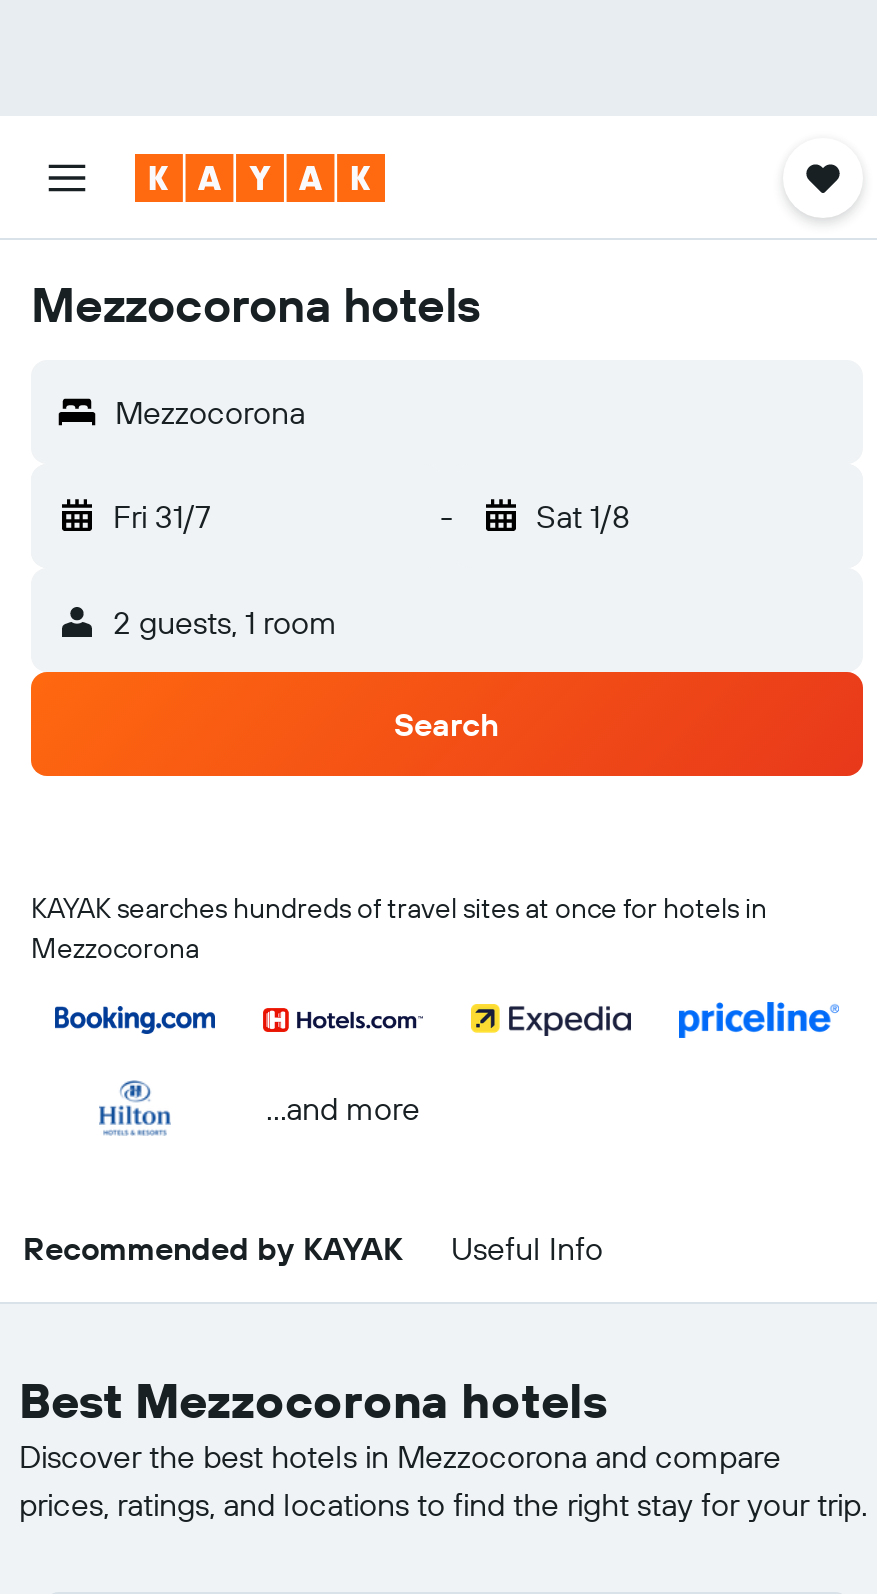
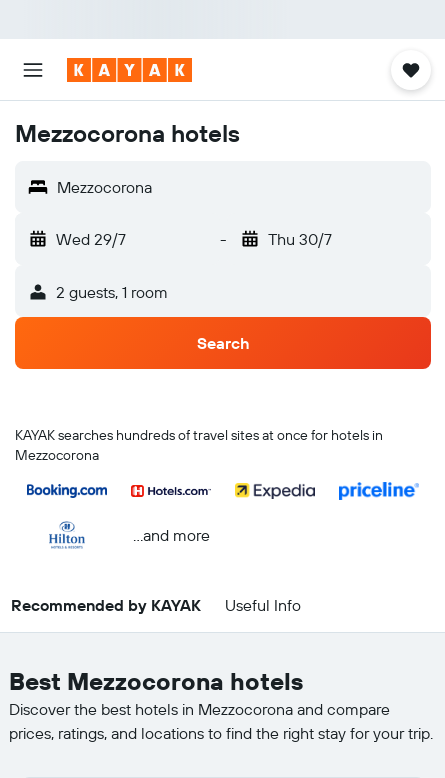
[113,496,211,536] Fri 31/7 -> [56,229,126,249] Wed 29/7
[536,496,630,536] Sat 1/8 -> [267,229,331,249] Thu 30/7

